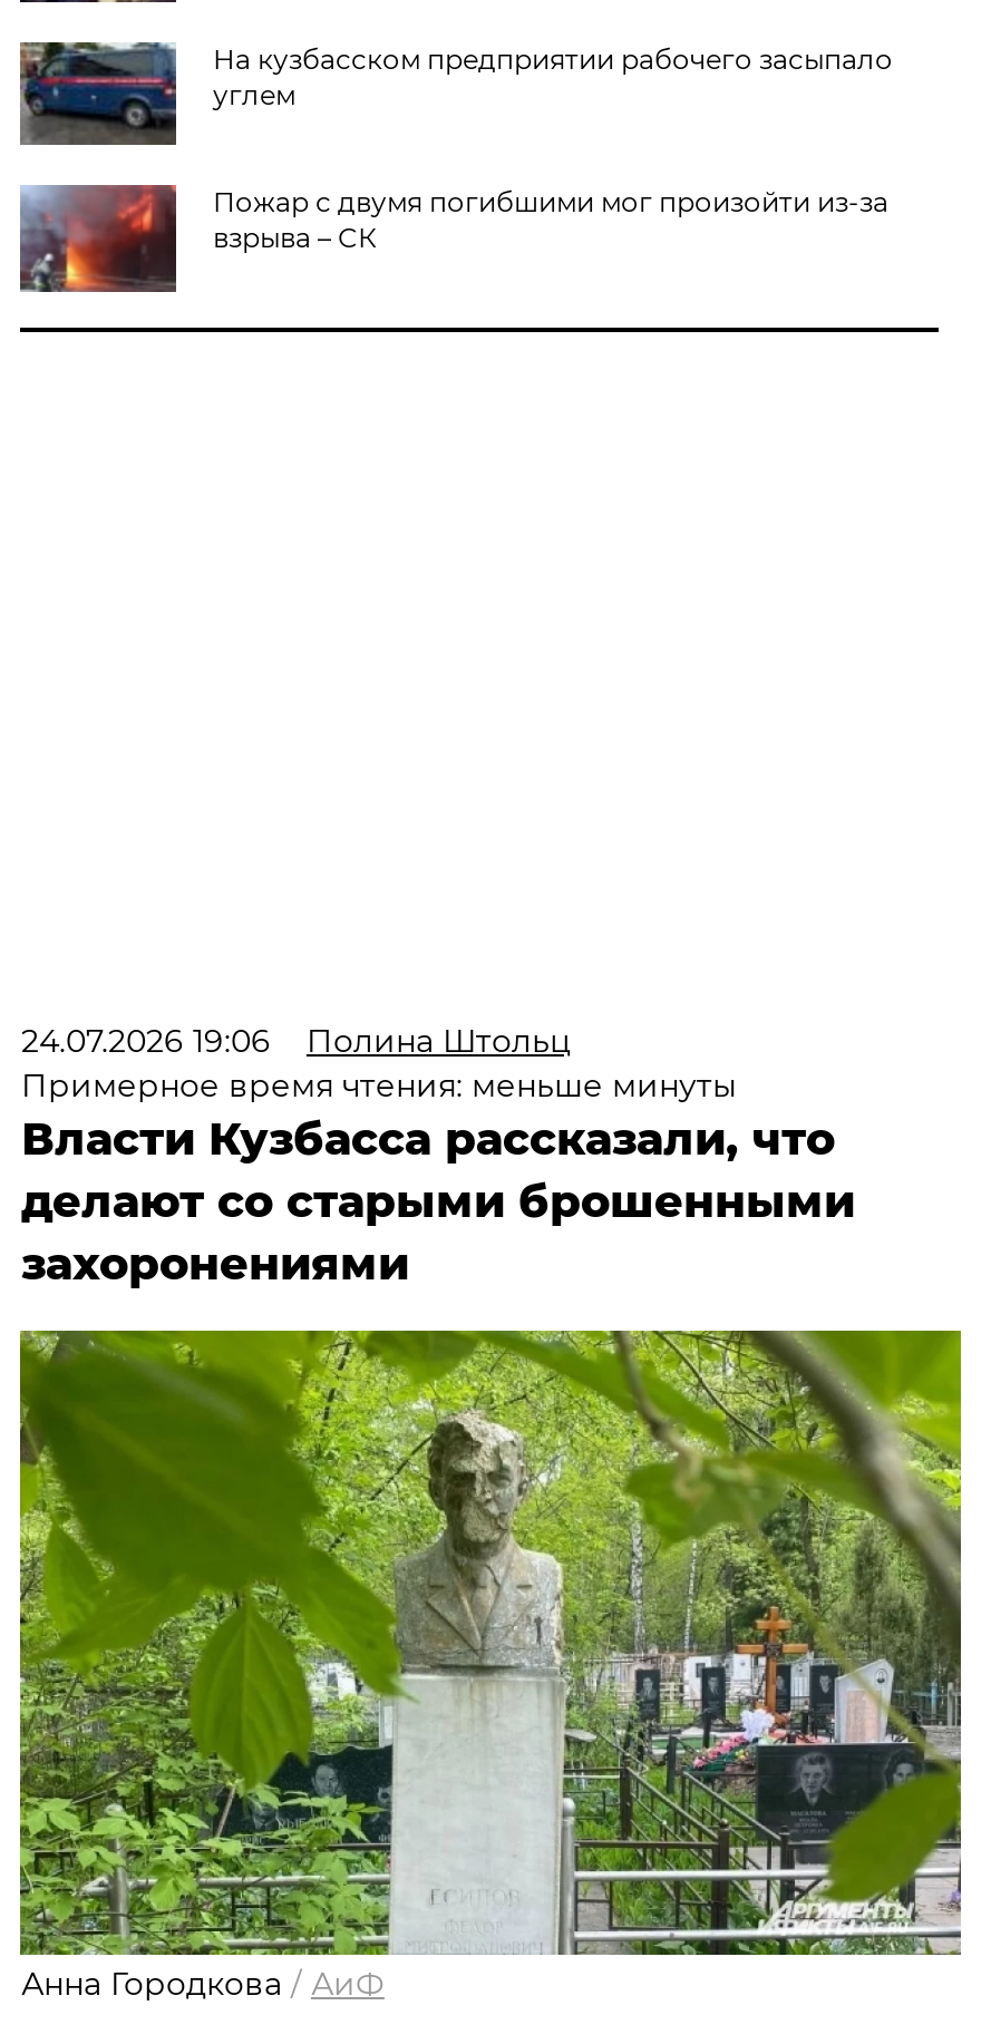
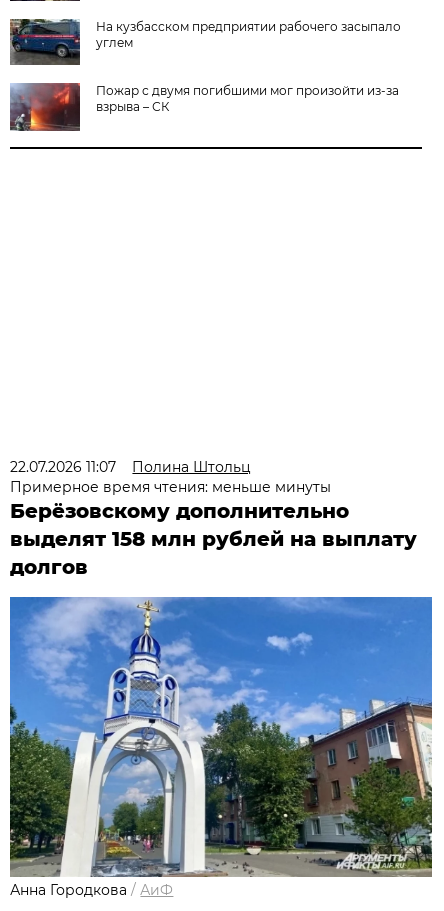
[21,1021,572,1061] 24.07.2026 19:06 Полина Штольц -> [10,458,251,476] 22.07.2026 11:07 Полина Штольц
[21,1113,855,1291] Власти Кузбасса рассказали, что | делают со старыми брошенными | захоронениями -> [10,499,417,579] Берёзовскому дополнительно | выделят 158 млн рублей на выплату | долгов
[18,1328,963,1957] [image] -> [9,596,433,878] [image]

